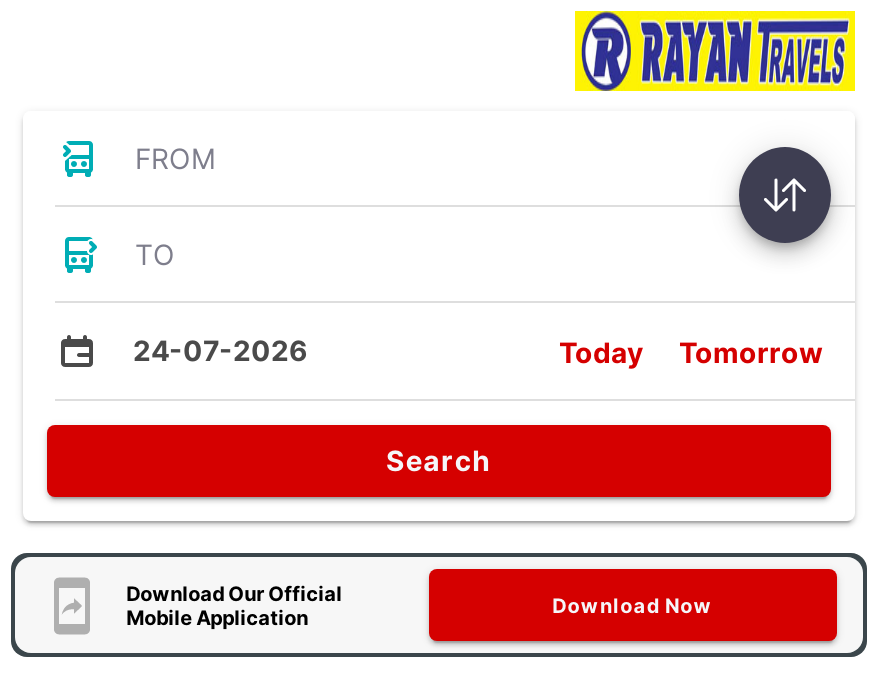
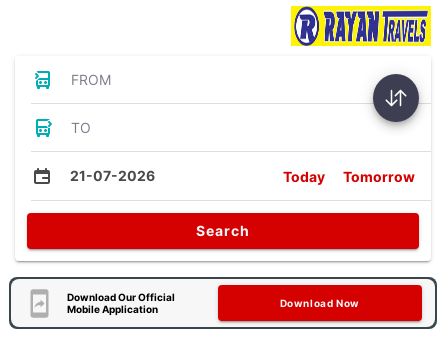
[133,333,307,367] 24-07-2026 -> [70,167,155,184] 21-07-2026

